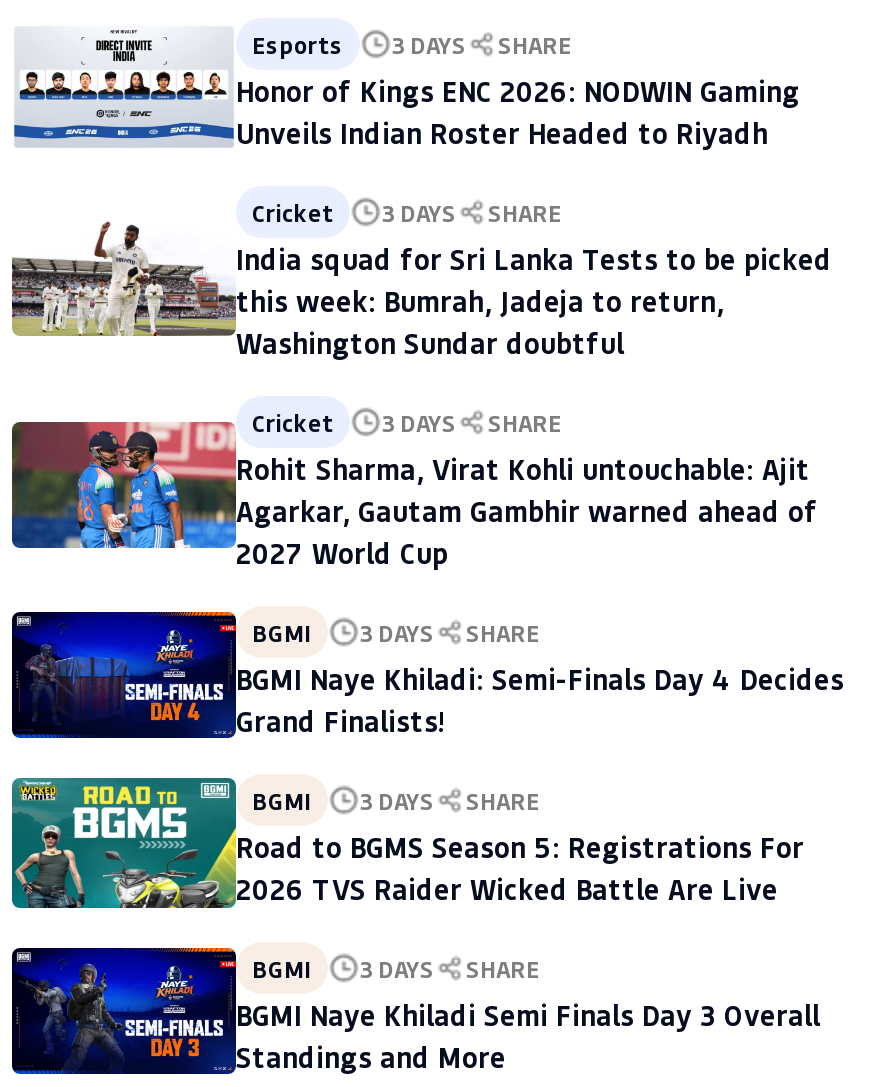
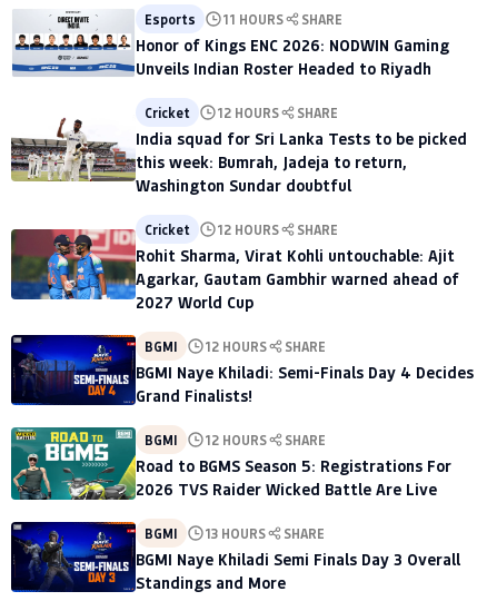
[252,28,572,60] Esports 3 DAYS SHARE -> [145,10,342,28] Esports 11 HOURS SHARE
[252,196,562,228] Cricket 3 DAYS SHARE -> [145,104,338,122] Cricket 12 HOURS SHARE
[252,406,562,438] Cricket 3 DAYS SHARE -> [145,221,338,238] Cricket 12 HOURS SHARE
[252,616,540,648] BGMI 3 DAYS SHARE -> [145,337,326,355] BGMI 12 HOURS SHARE
[252,784,540,816] BGMI 3 DAYS SHARE -> [145,431,326,449] BGMI 12 HOURS SHARE
[252,952,540,984] BGMI 3 DAYS SHARE -> [145,524,325,542] BGMI 13 HOURS SHARE

